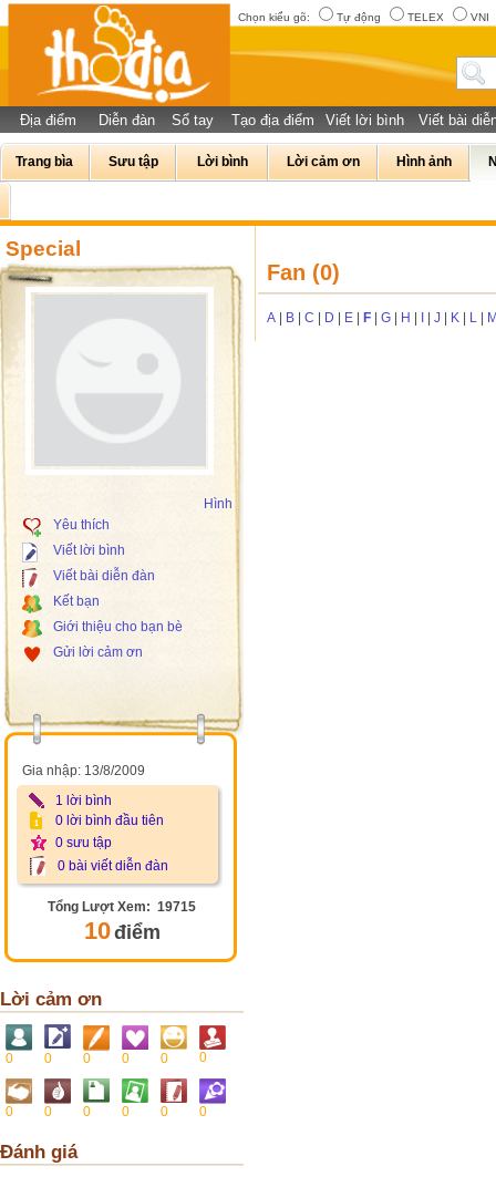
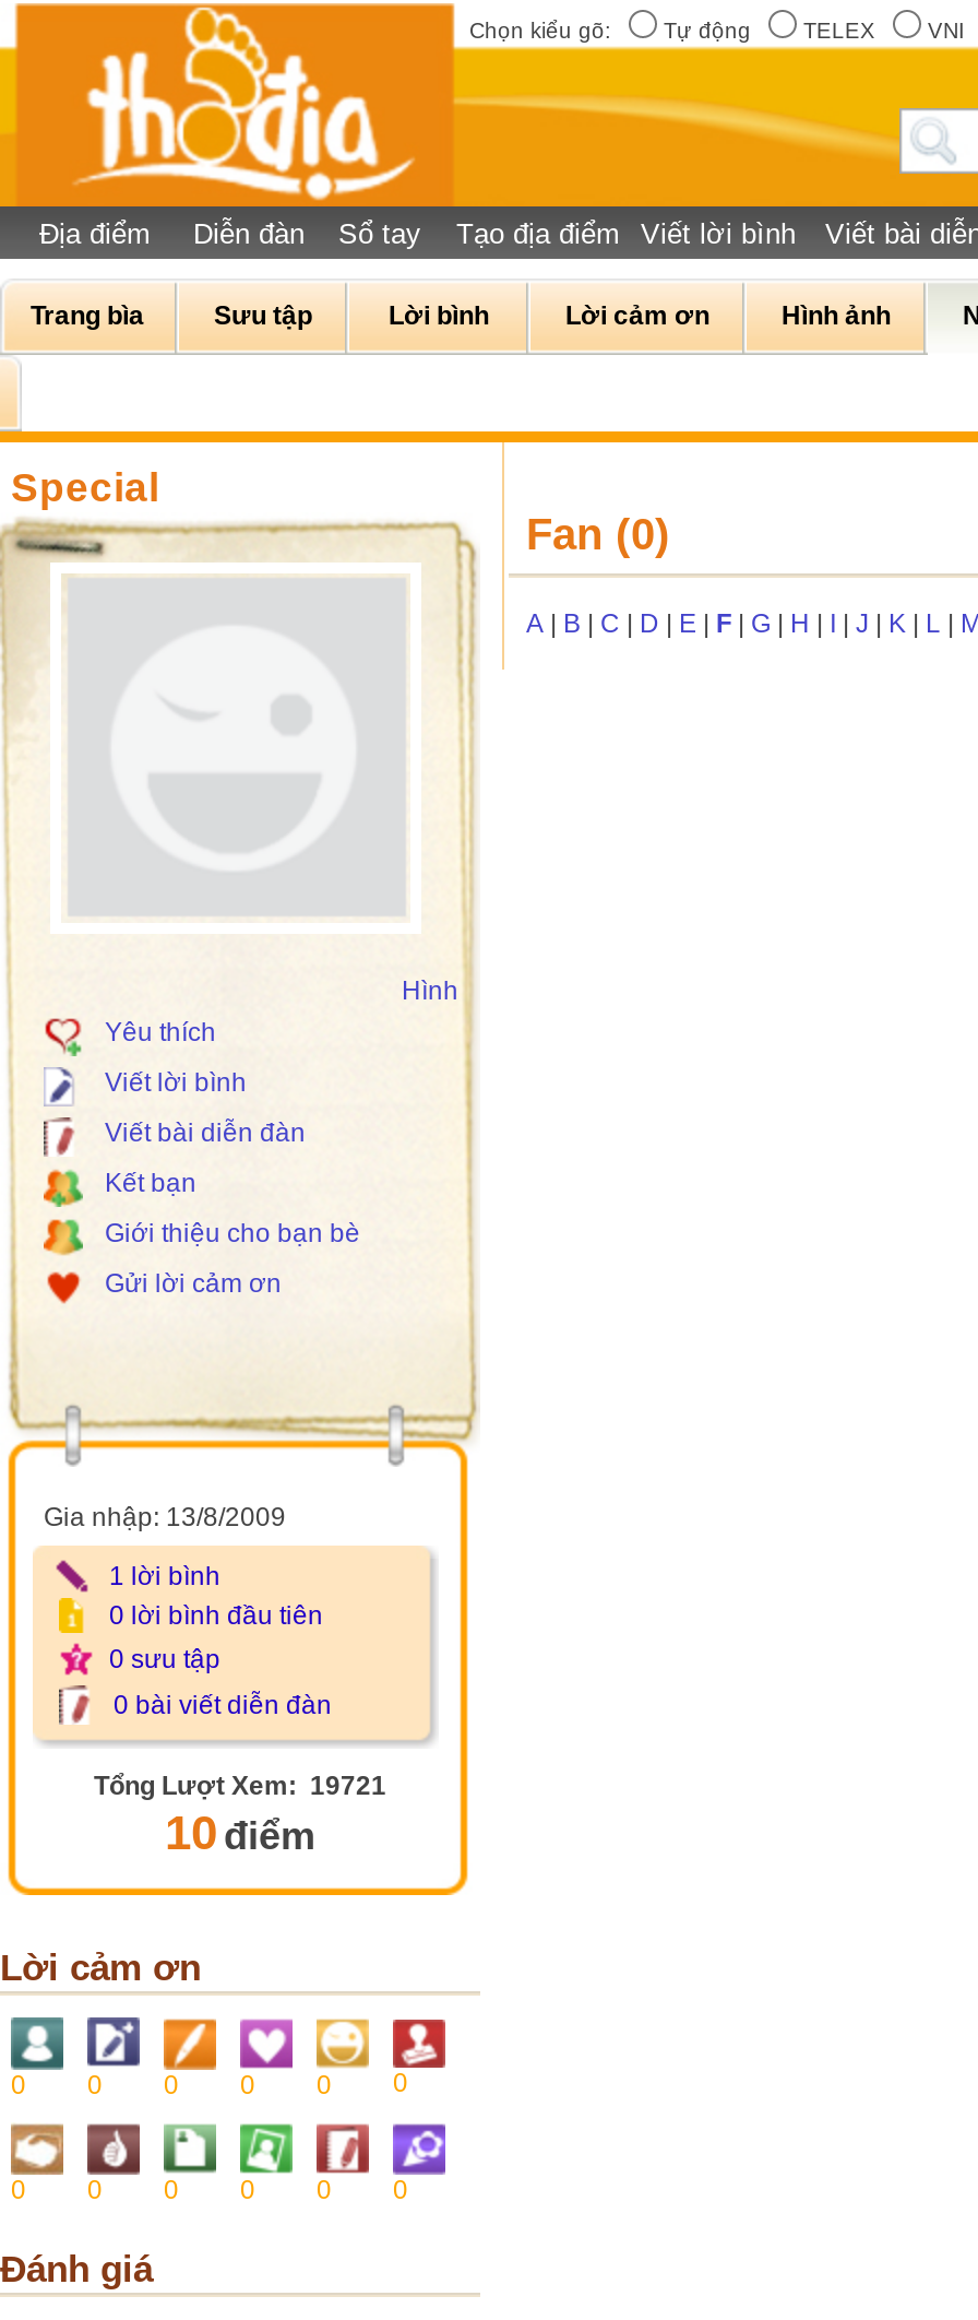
[48,899,196,915] Tổng Lượt Xem: 19715 -> [94,1771,386,1801] Tổng Lượt Xem: 19721

